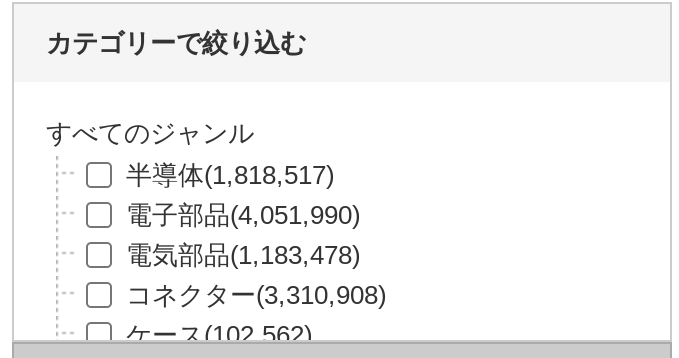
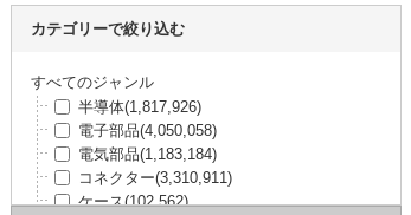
[126,160,334,190] 半導体(1,818,517) -> [78,98,201,116] 半導体(1,817,926)
[126,200,360,230] 電子部品(4,051,990) -> [78,122,217,139] 電子部品(4,050,058)
[126,240,360,270] 電気部品(1,183,478) -> [78,145,217,163] 電気部品(1,183,184)
[126,280,386,310] コネクター(3,310,908) -> [78,169,232,187] コネクター(3,310,911)

